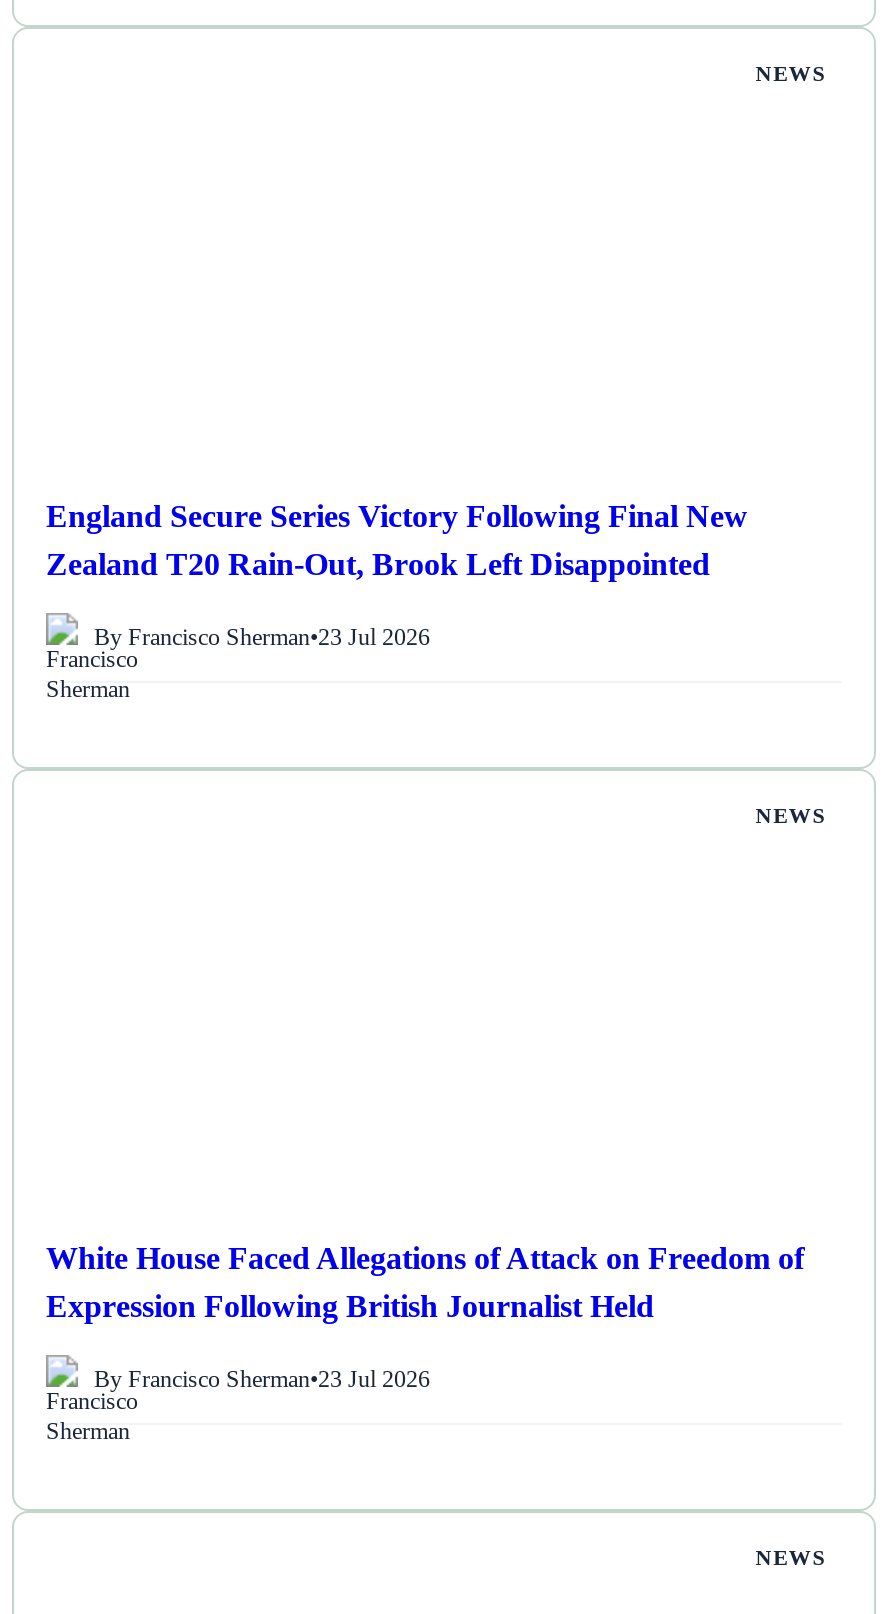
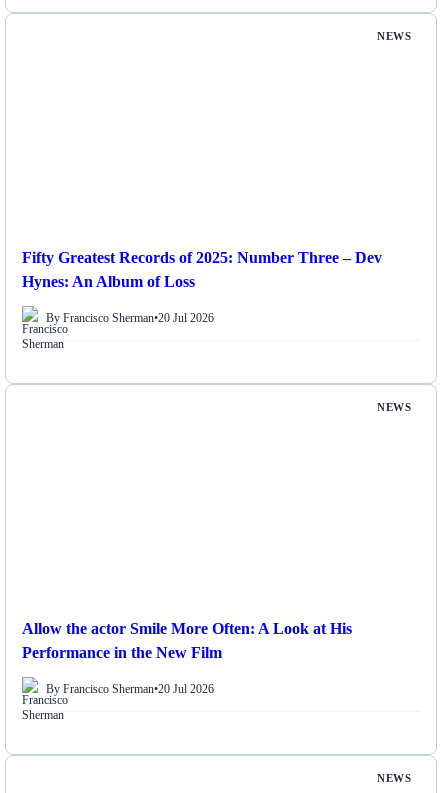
[46,499,748,581] England Secure Series Victory Following Final New | Zealand T20 Rain-Out, Brook Left Disappointed -> [22,249,382,290] Fifty Greatest Records of 2025: Number Three – Dev | Hynes: An Album of Loss
[94,622,430,650] By Francisco Sherman•23 Jul 2026 -> [46,311,214,325] By Francisco Sherman•20 Jul 2026
[46,1241,804,1323] White House Faced Allegations of Attack on Freedom of | Expression Following British Journalist Held -> [22,620,352,661] Allow the actor Smile More Often: A Look at His | Performance in the New Film
[94,1364,430,1392] By Francisco Sherman•23 Jul 2026 -> [46,682,214,696] By Francisco Sherman•20 Jul 2026

